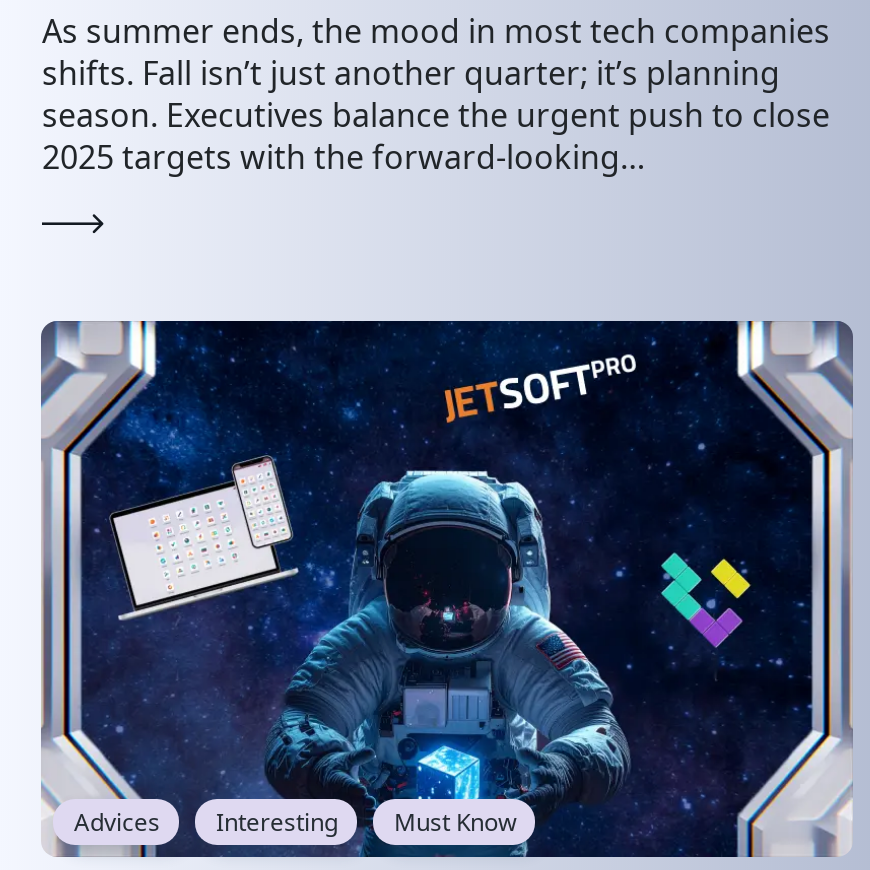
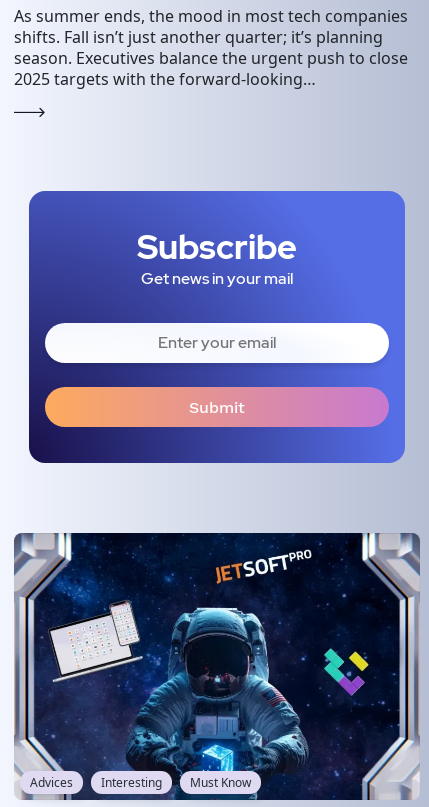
none -> [15,190,406,464] [image] | Subscribe | Get news in your mail

